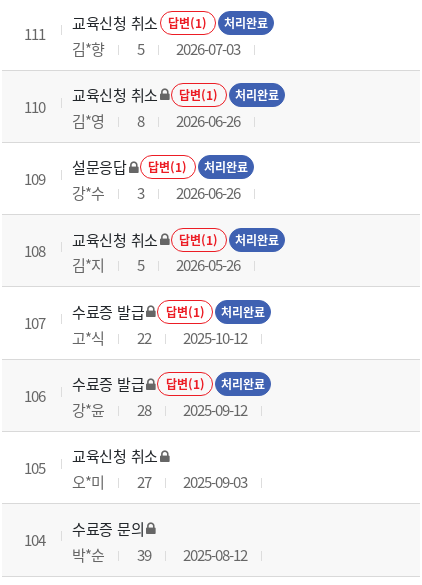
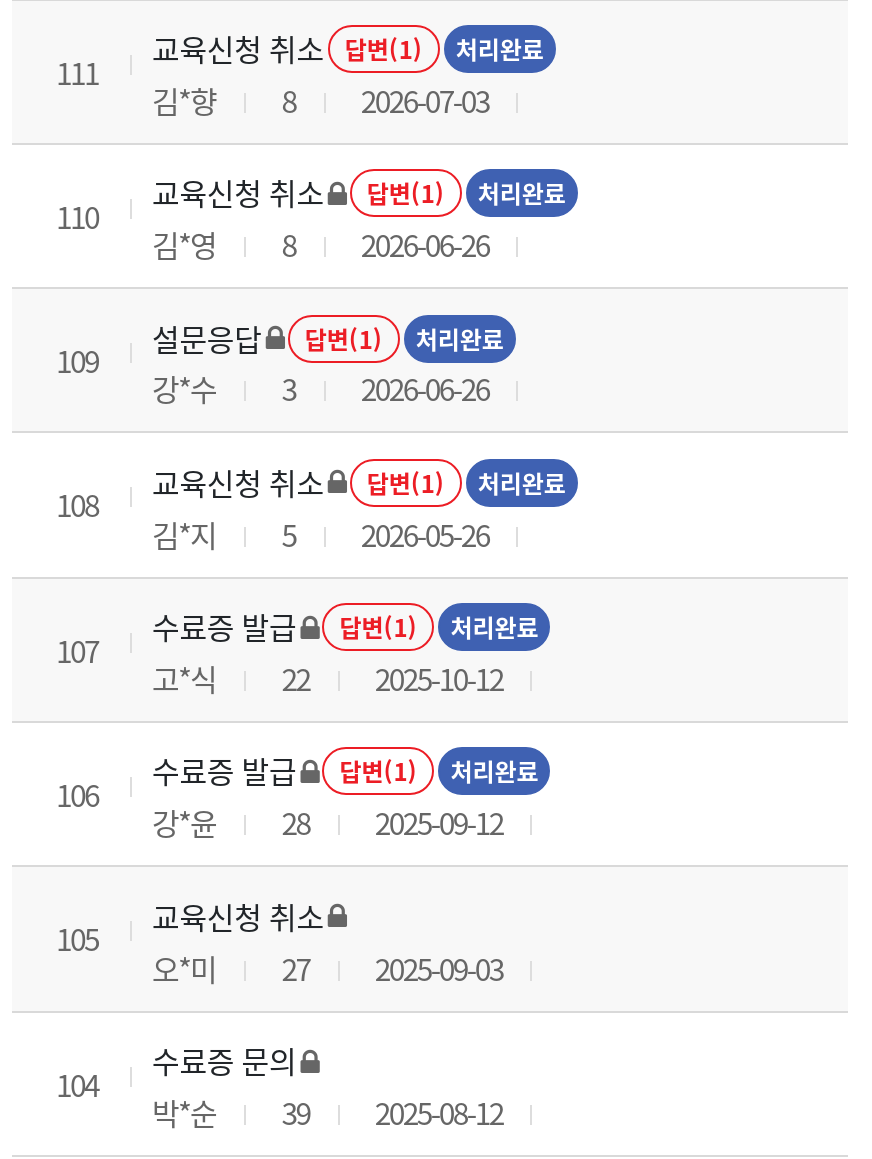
[72,38,240,59] 김*향 5 2026-07-03 -> [152,79,489,121] 김*향 8 2026-07-03

